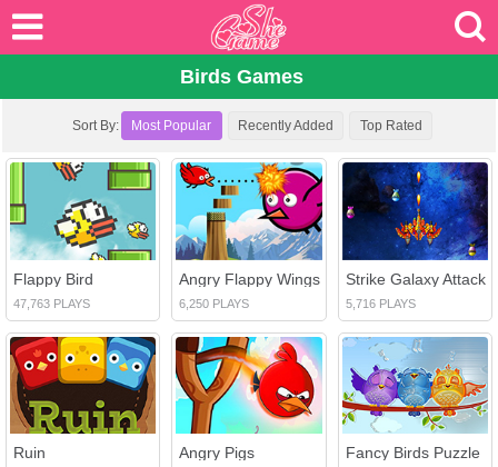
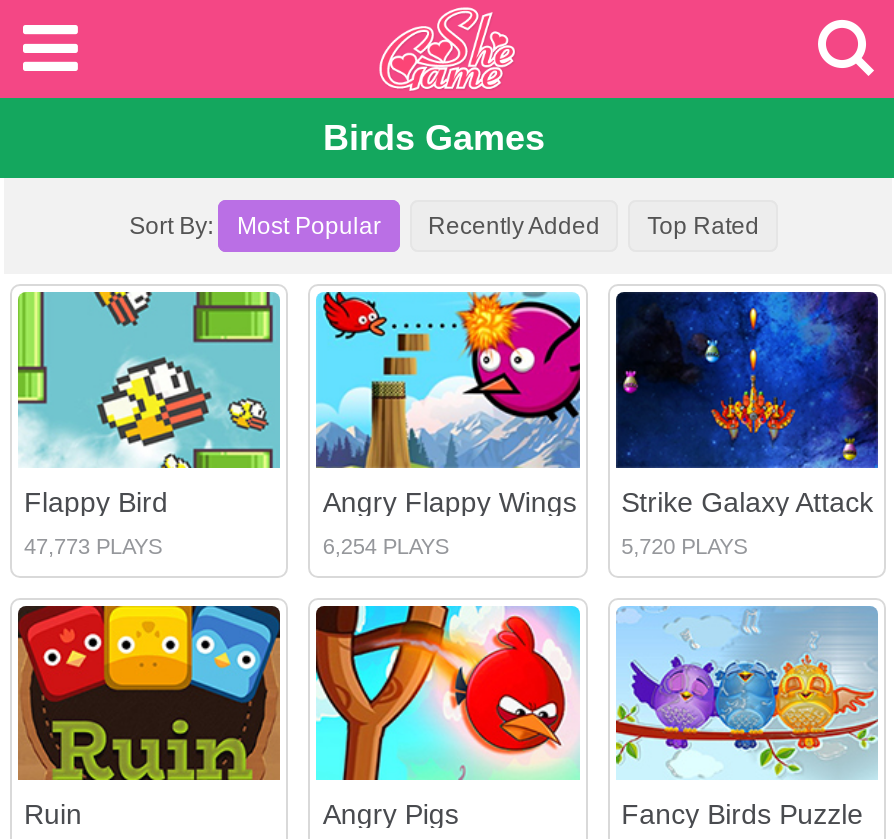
[13,296,90,310] 47,763 PLAYS -> [24,533,162,557] 47,773 PLAYS
[179,296,249,310] 6,250 PLAYS -> [323,533,449,557] 6,254 PLAYS
[345,296,415,310] 5,716 PLAYS -> [621,533,747,557] 5,720 PLAYS

